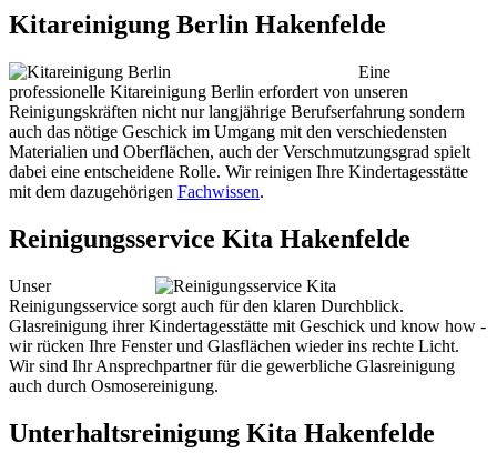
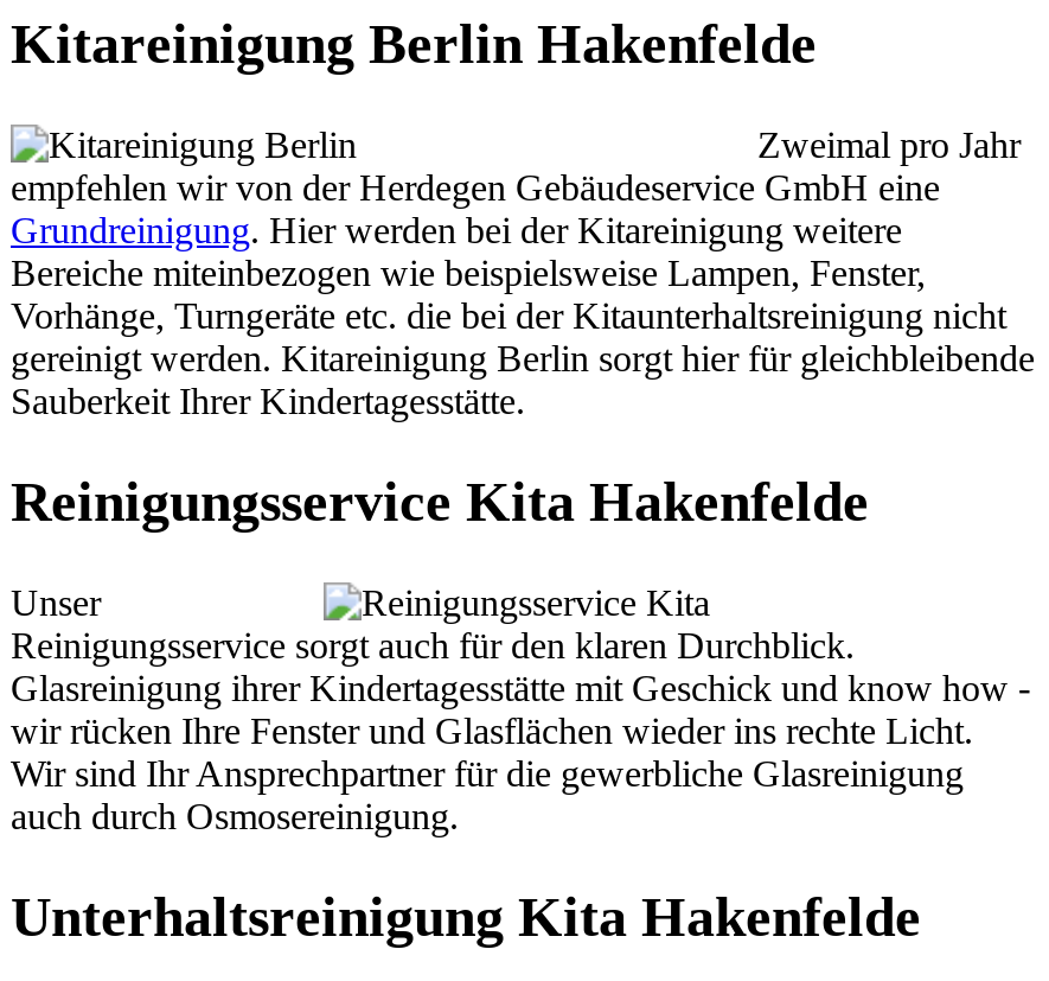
[9,63,470,201] Eine | professionelle Kitareinigung Berlin erfordert von unseren | Reinigungskräften nicht nur langjährige Berufserfahrung sondern | auch das nötige Geschick im Umgang mit den verschiedensten | Materialien und Oberflächen, auch der Verschmutzungsgrad spielt | dabei eine entscheidene Rolle. Wir reinigen Ihre Kindertagesstätte | mit dem dazugehörigen Fachwissen. -> [11,126,1035,422] Zweimal pro Jahr | empfehlen wir von der Herdegen Gebäudeservice GmbH eine | Grundreinigung. Hier werden bei der Kitareinigung weitere | Bereiche miteinbezogen wie beispielsweise Lampen, Fenster, | Vorhänge, Turngeräte etc. die bei der Kitaunterhaltsreinigung nicht | gereinigt werden. Kitareinigung Berlin sorgt hier für gleichbleibende | Sauberkeit Ihrer Kindertagesstätte.

